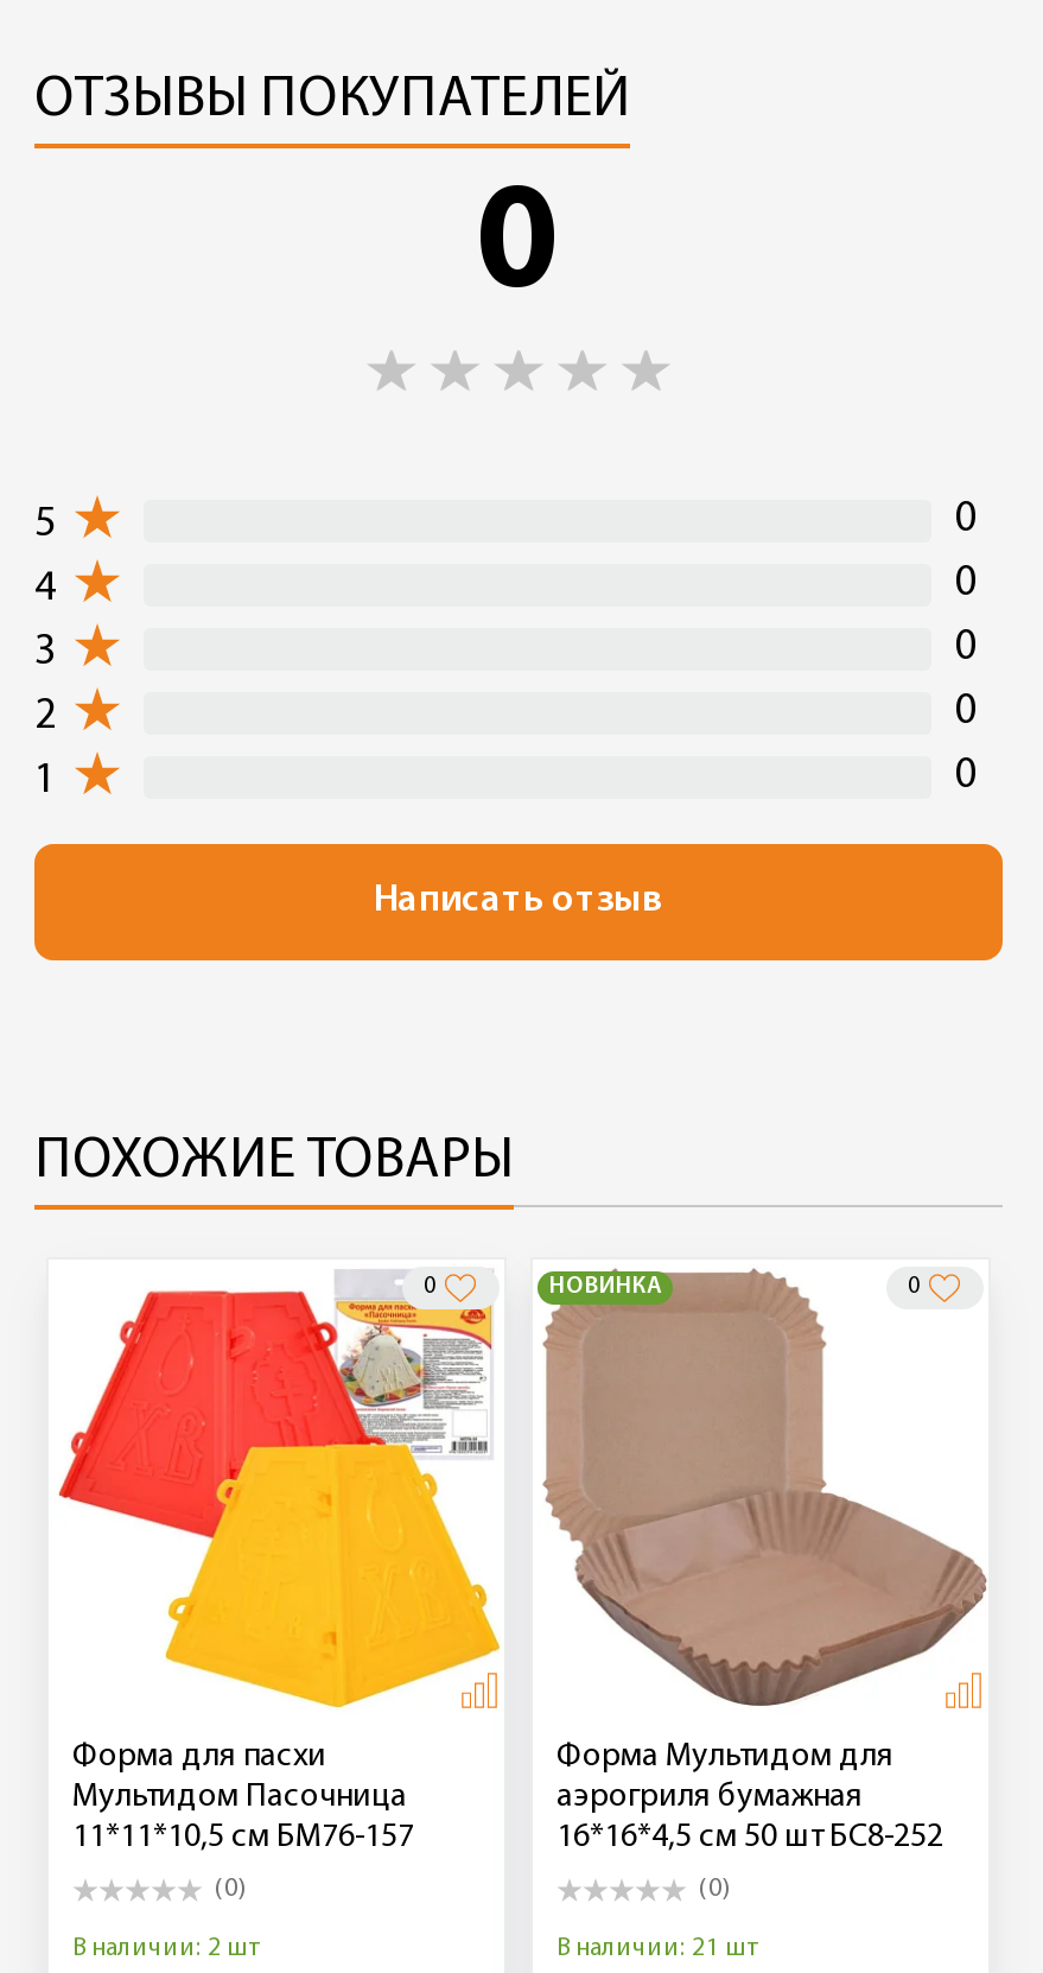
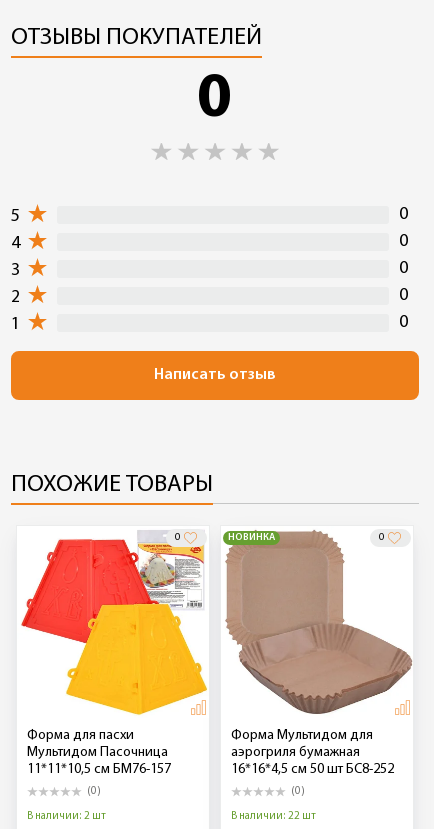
[557,1936,758,1962] В наличии: 21 шт -> [231,811,316,822] В наличии: 22 шт

